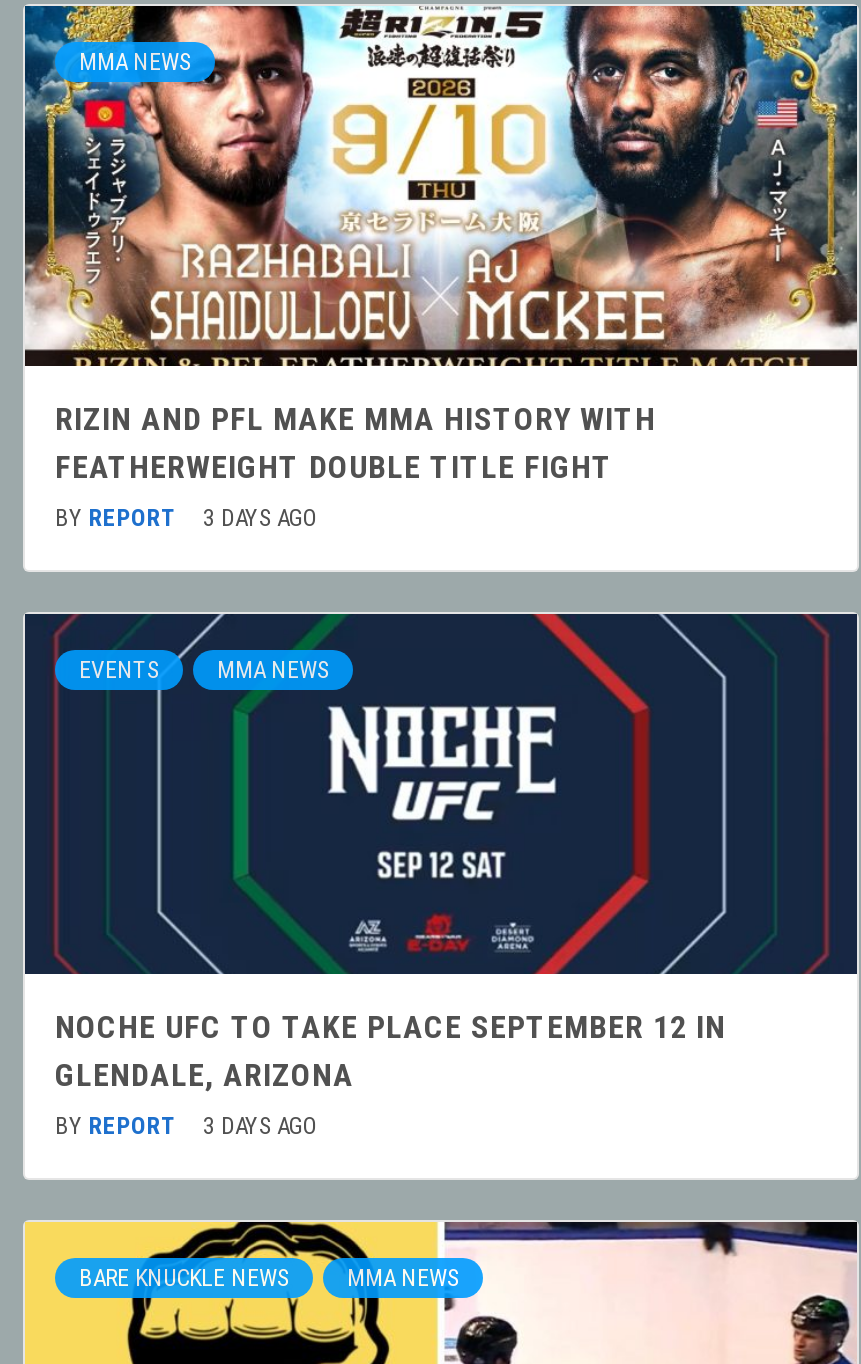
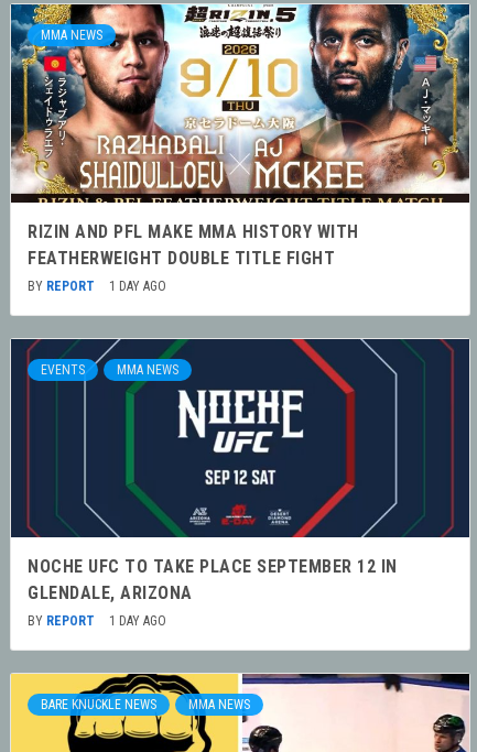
[55,504,319,532] BY REPORT 3 DAYS AGO -> [28,279,166,294] BY REPORT 1 DAY AGO
[55,1112,319,1140] BY REPORT 3 DAYS AGO -> [28,613,166,629] BY REPORT 1 DAY AGO

